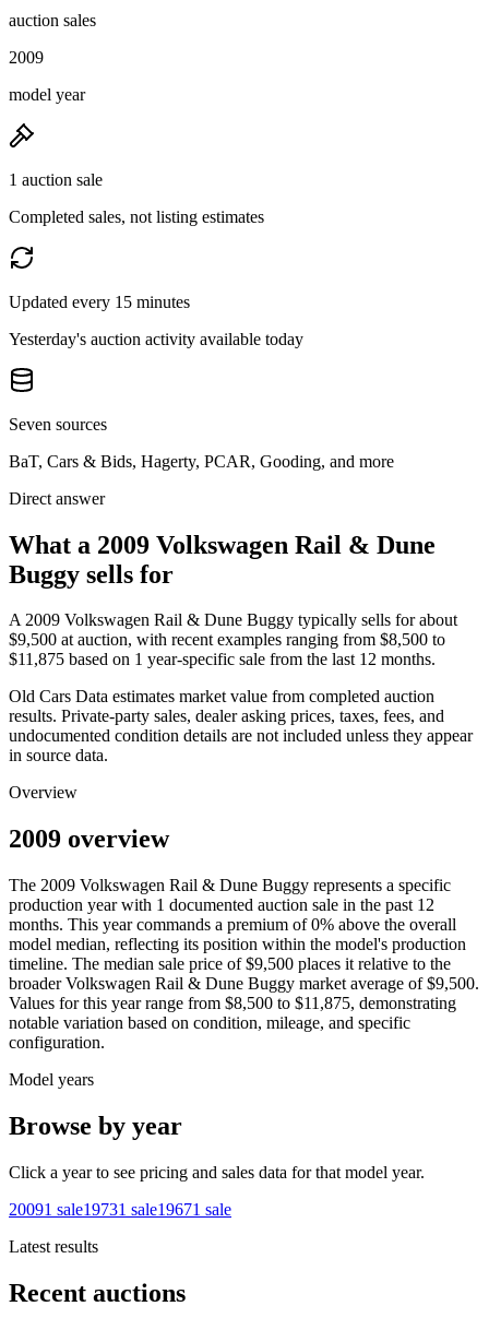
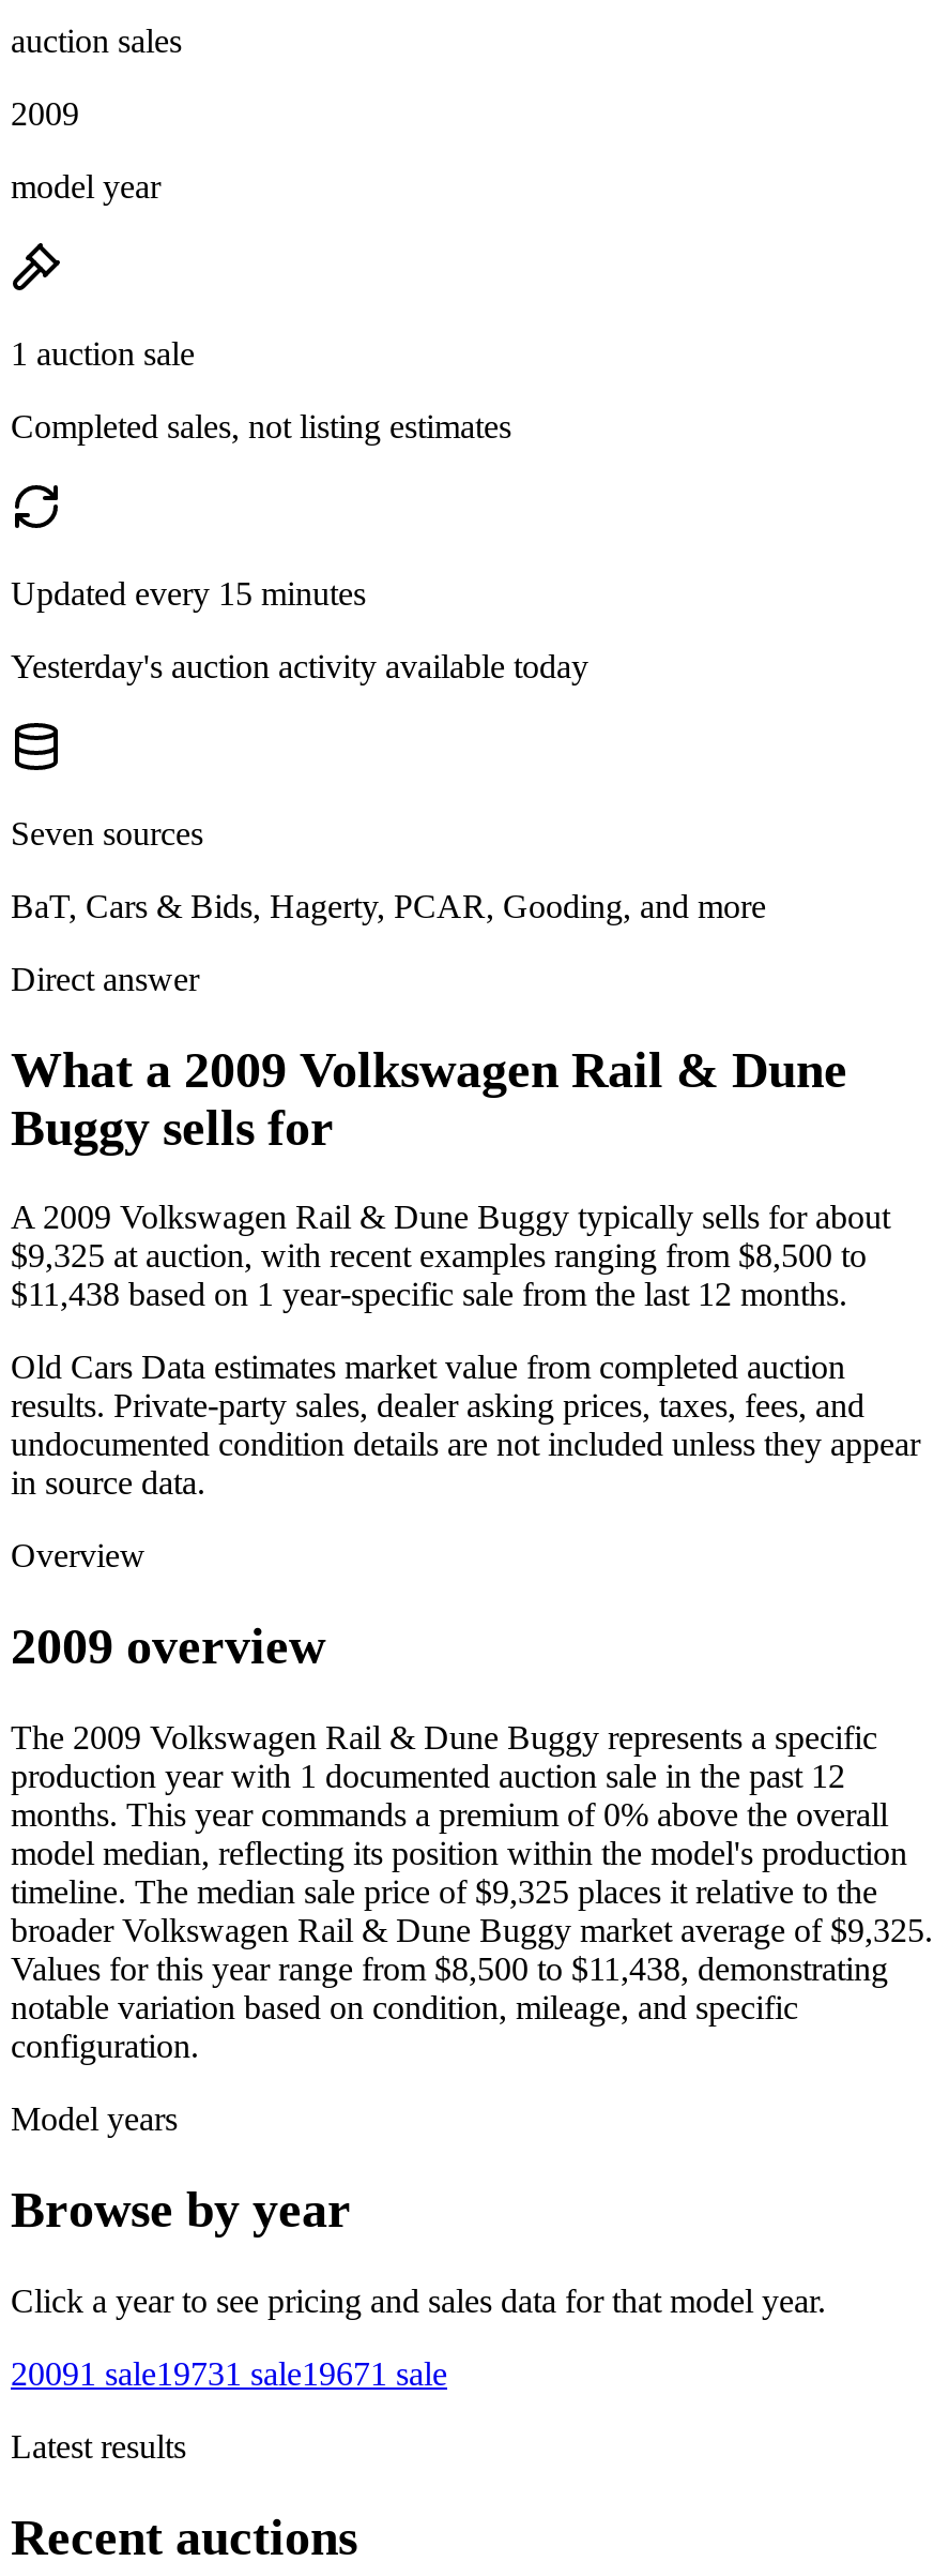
[9,630,445,649] $9,500 at auction, with recent examples ranging from $8,500 to -> [11,1238,867,1274] $9,325 at auction, with recent examples ranging from $8,500 to
[9,650,436,669] $11,875 based on 1 year-specific sale from the last 12 months. -> [11,1277,847,1313] $11,438 based on 1 year-specific sale from the last 12 months.
[9,955,451,973] timeline. The median sale price of $9,500 places it relative to the -> [11,1874,877,1910] timeline. The median sale price of $9,325 places it relative to the
[9,974,479,993] broader Volkswagen Rail & Dune Buggy market average of $9,500. -> [11,1912,933,1949] broader Volkswagen Rail & Dune Buggy market average of $9,325.
[9,994,456,1012] Values for this year range from $8,500to $11,875, demonstrating -> [11,1951,888,1987] Values for this year range from $8,500to $11,438, demonstrating

